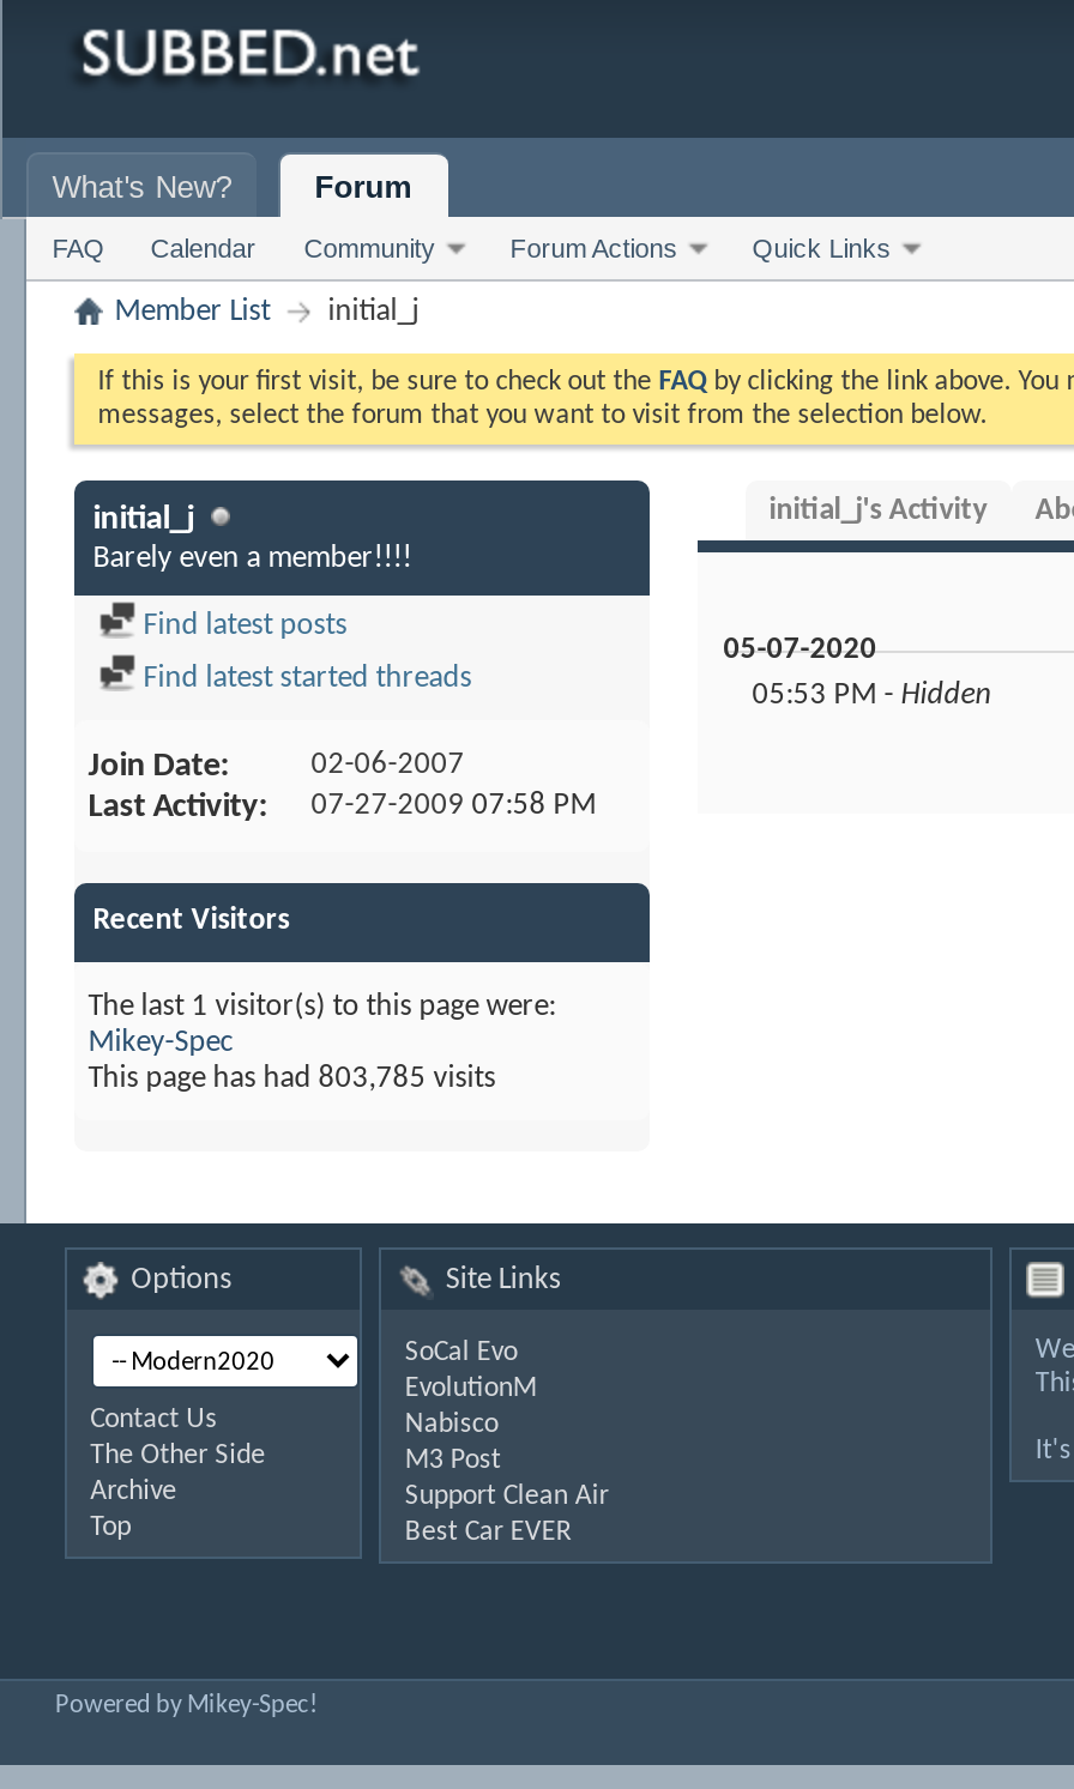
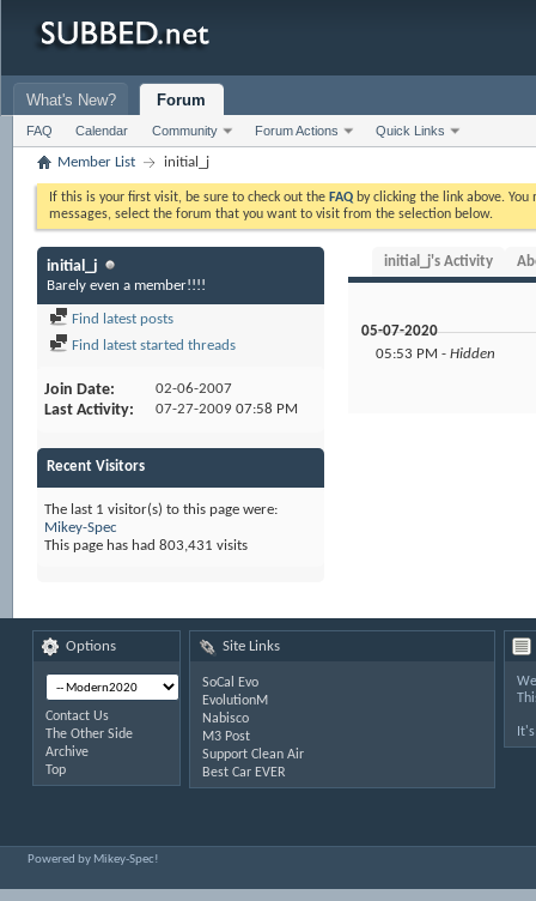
[88,1063,496,1094] This page has had 803,785 visits -> [44,538,247,554] This page has had 803,431 visits

